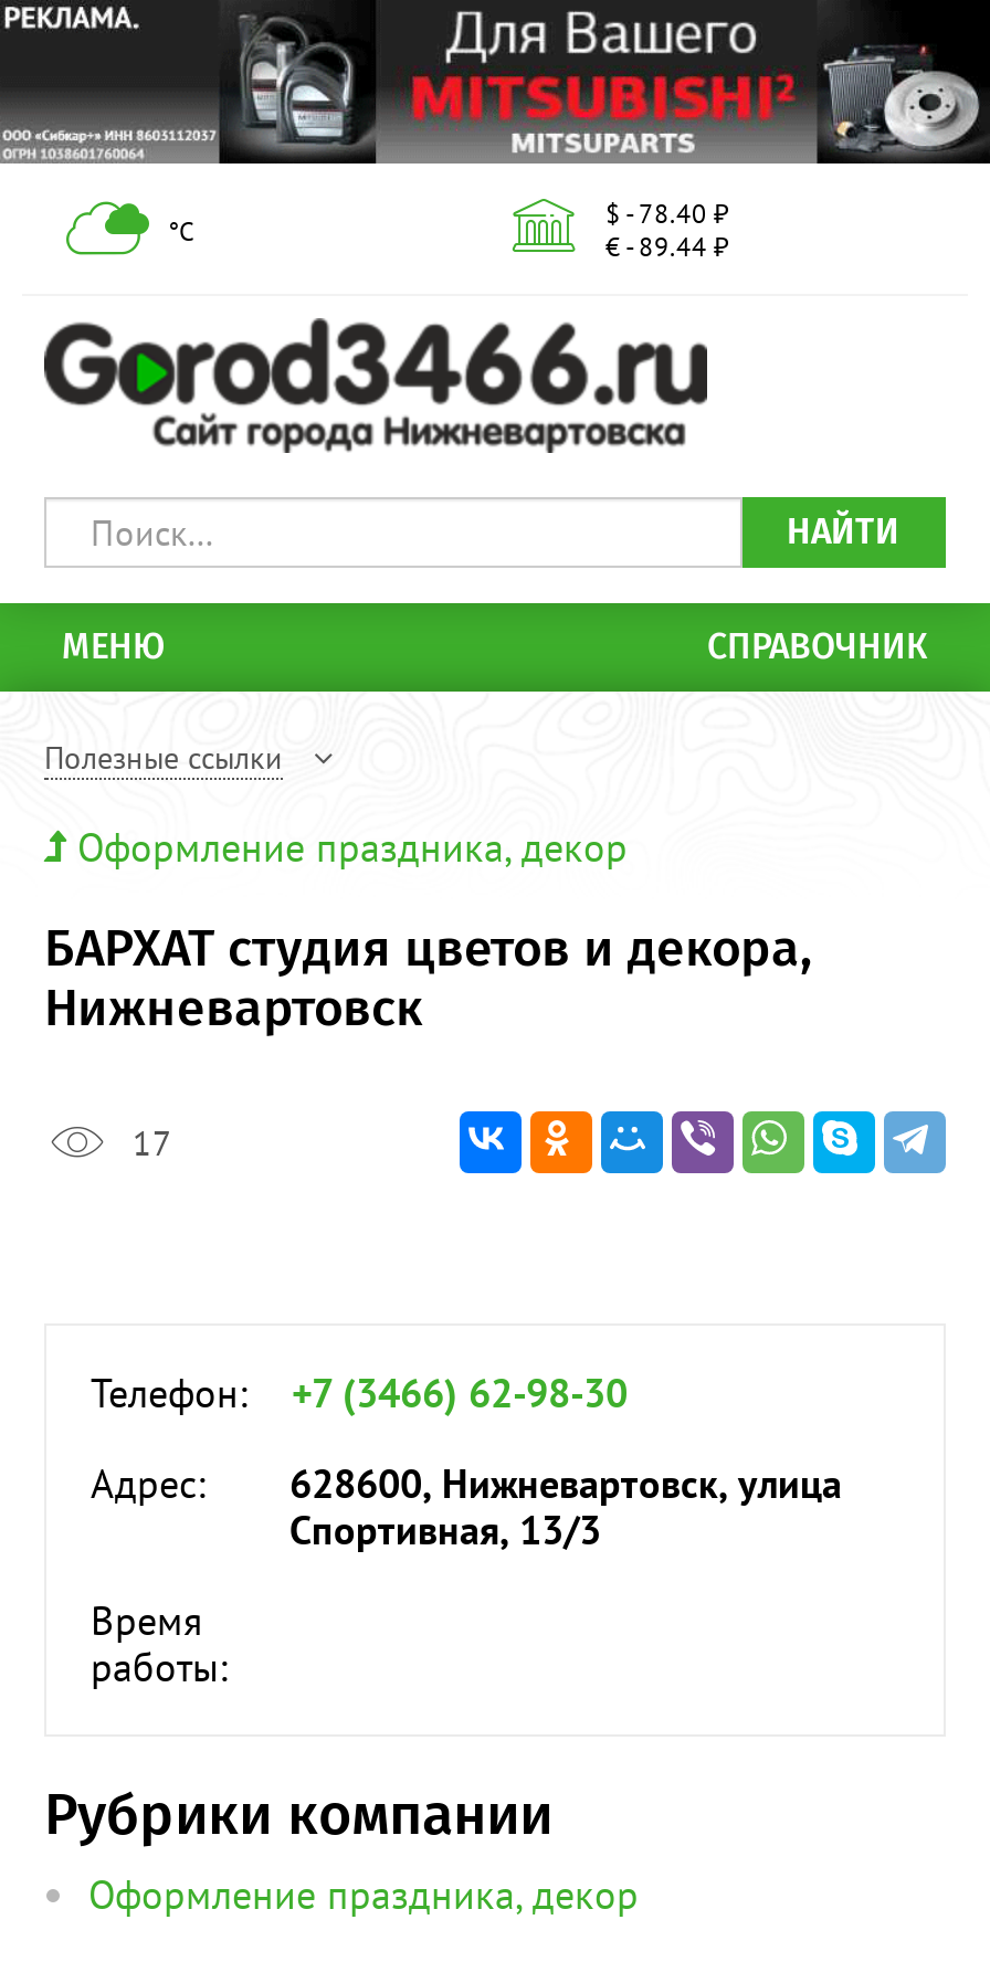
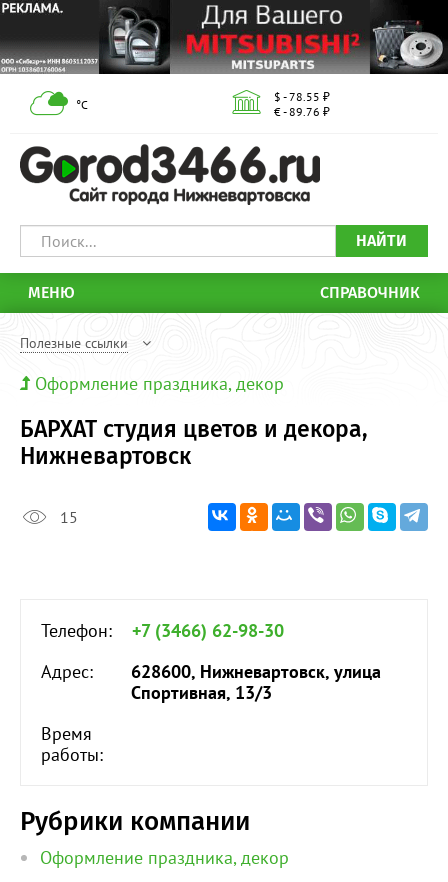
[605,196,729,230] $ - 78.40 ₽ -> [274,89,330,104] $ - 78.55 ₽
[605,230,729,263] € - 89.44 ₽ -> [274,104,330,119] € - 89.76 ₽
[133,1120,172,1164] 17 -> [60,507,78,527] 15

